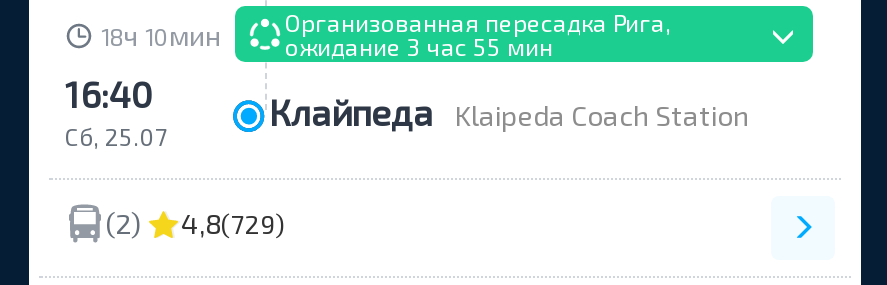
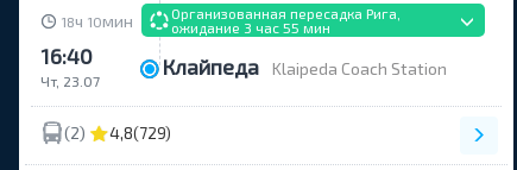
[65,122,167,150] Сб, 25.07 -> [40,73,100,89] Чт, 23.07

